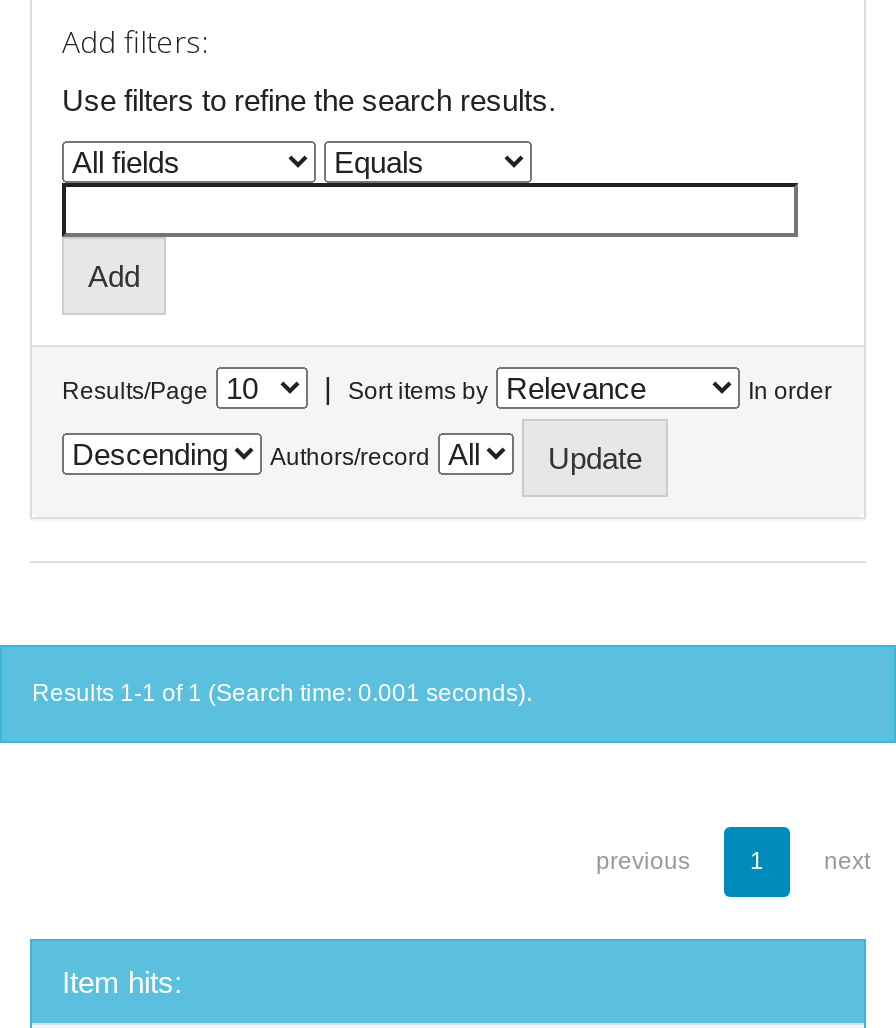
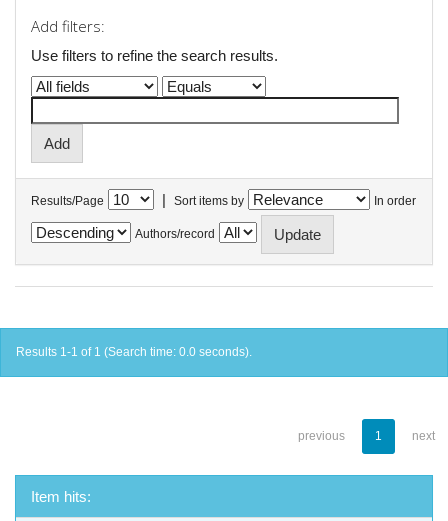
[32,679,532,707] Results 1-1 of 1 (Search time: 0.001 seconds). -> [16,345,252,359] Results 1-1 of 1 (Search time: 0.0 seconds).

